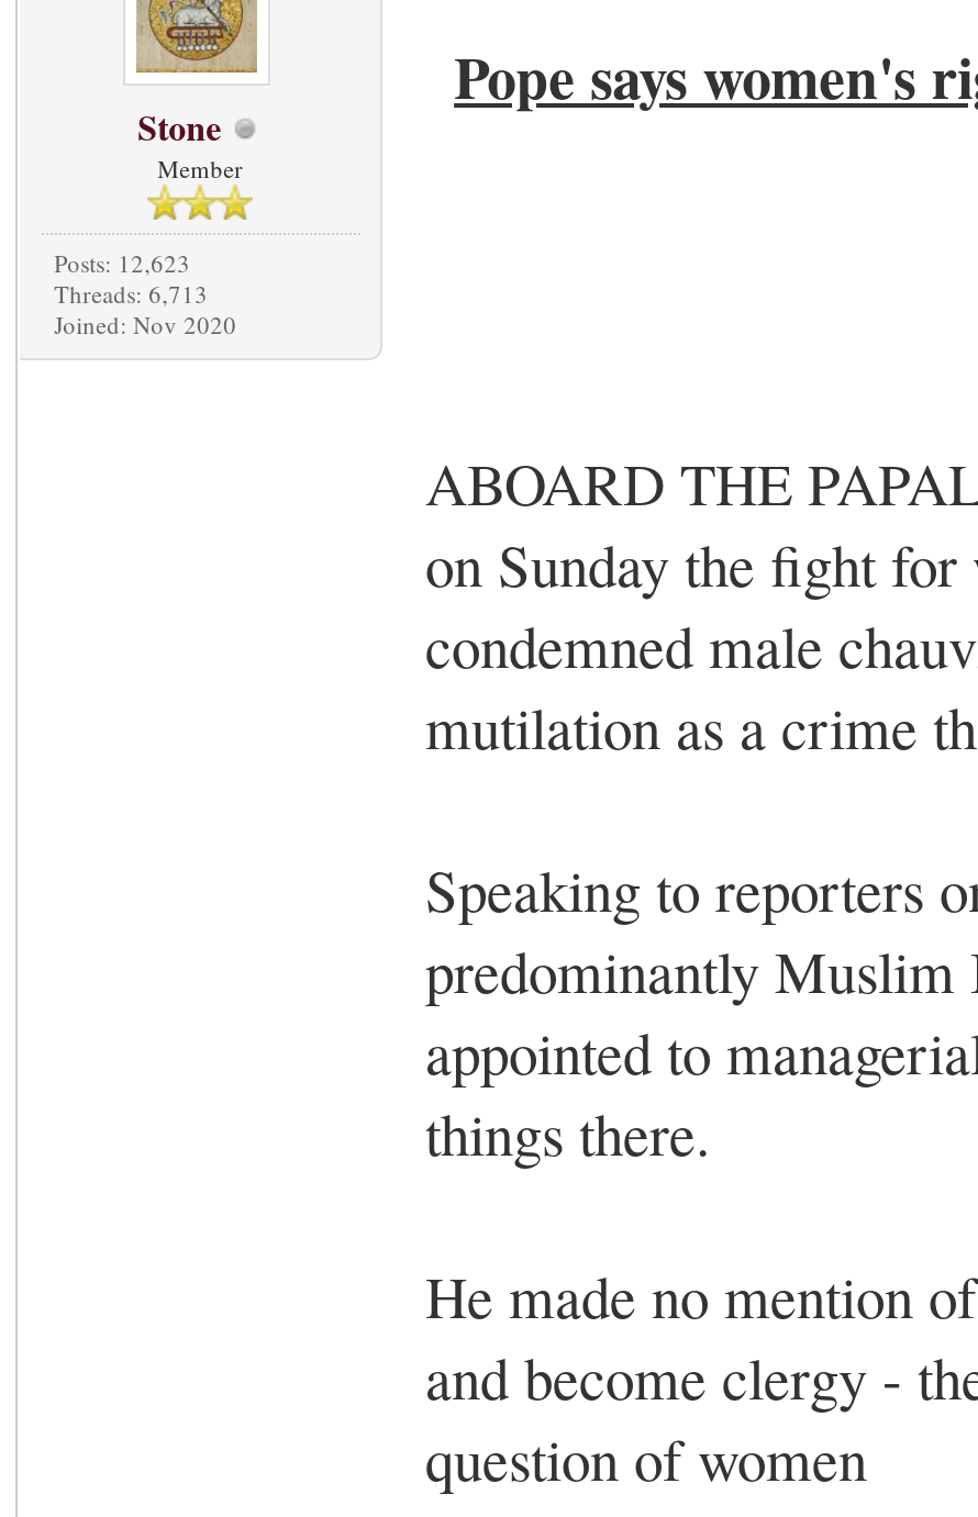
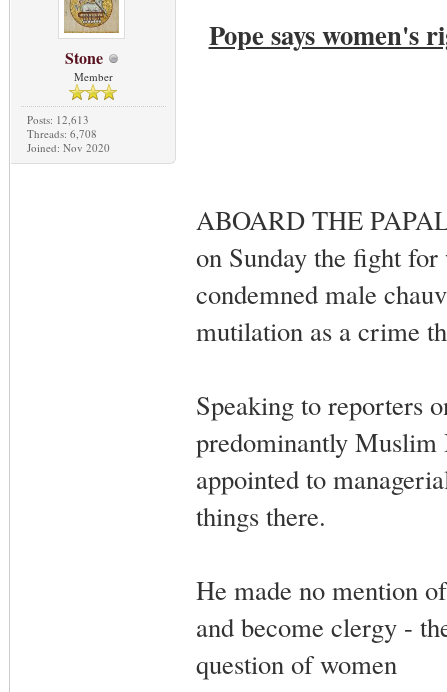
[54,246,191,279] Posts: 12,623 -> [27,112,89,127] Posts: 12,613
[54,277,208,310] Threads: 6,713 -> [27,126,97,141] Threads: 6,708

